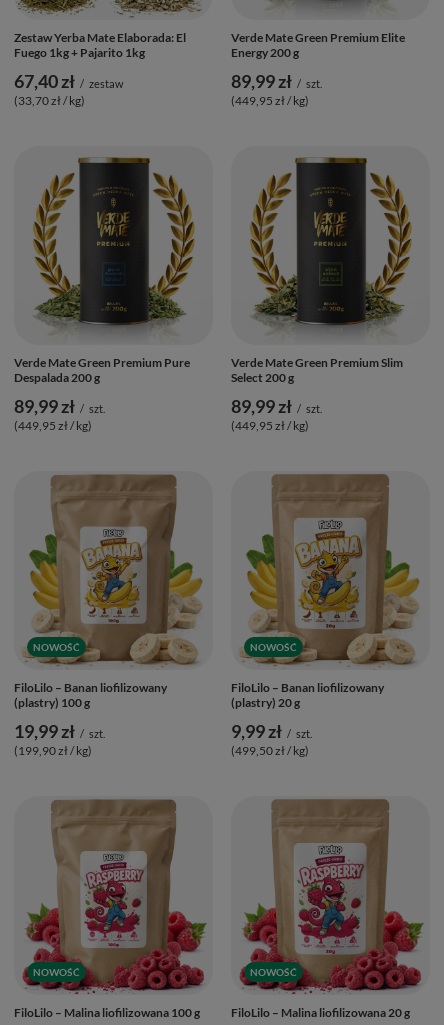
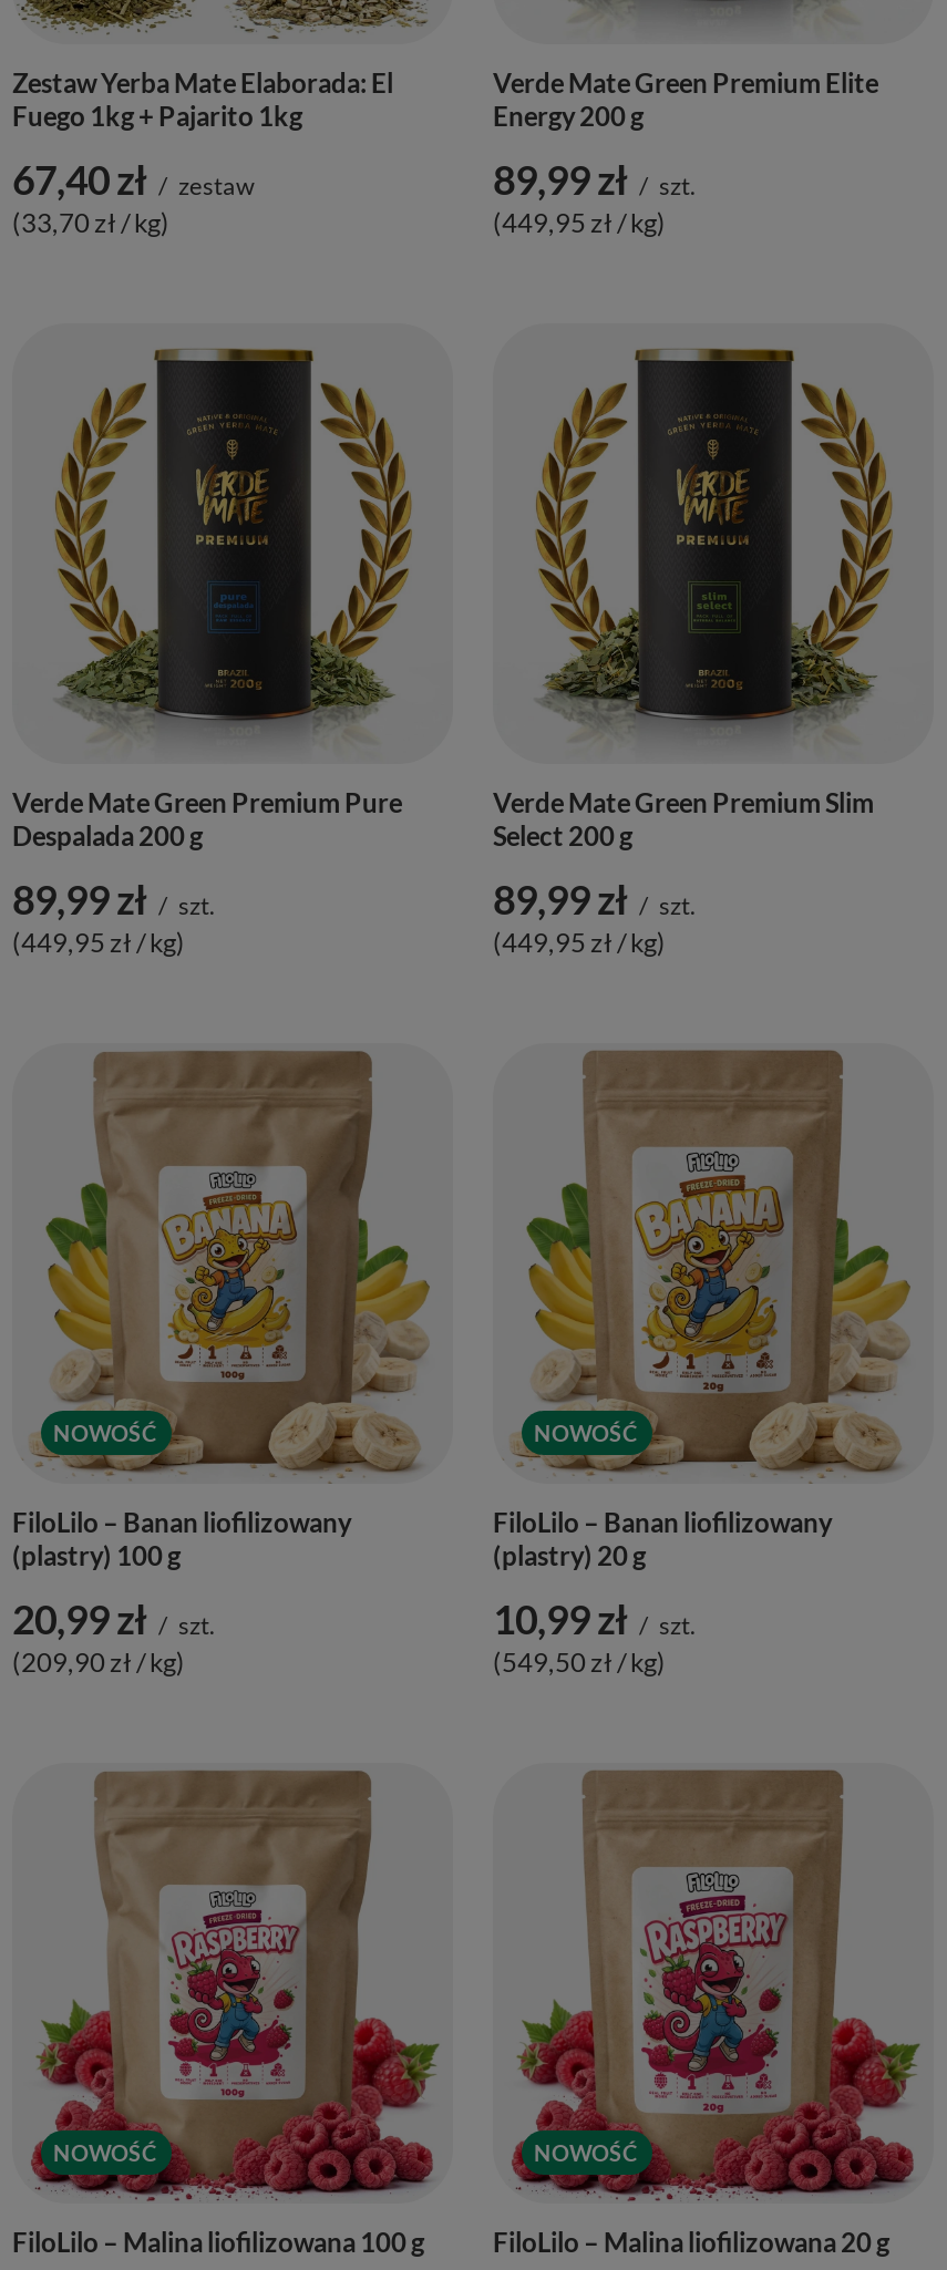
[14,720,105,742] 19,99 zł / szt. -> [12,1595,214,1643] 20,99 zł / szt.
[231,720,312,742] 9,99 zł / szt. -> [493,1595,694,1643] 10,99 zł / szt.
[14,743,92,758] (199,90 zł / kg) -> [12,1645,185,1679] (209,90 zł / kg)
[231,743,309,758] (499,50 zł / kg) -> [493,1645,666,1679] (549,50 zł / kg)

